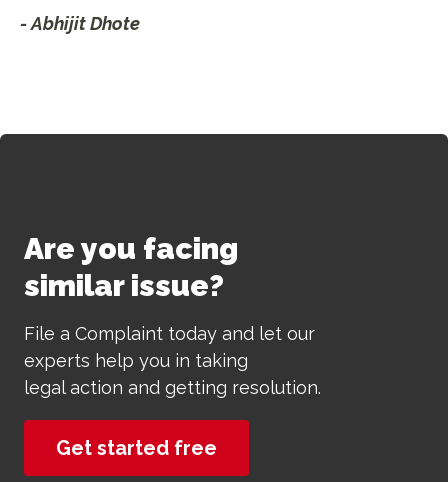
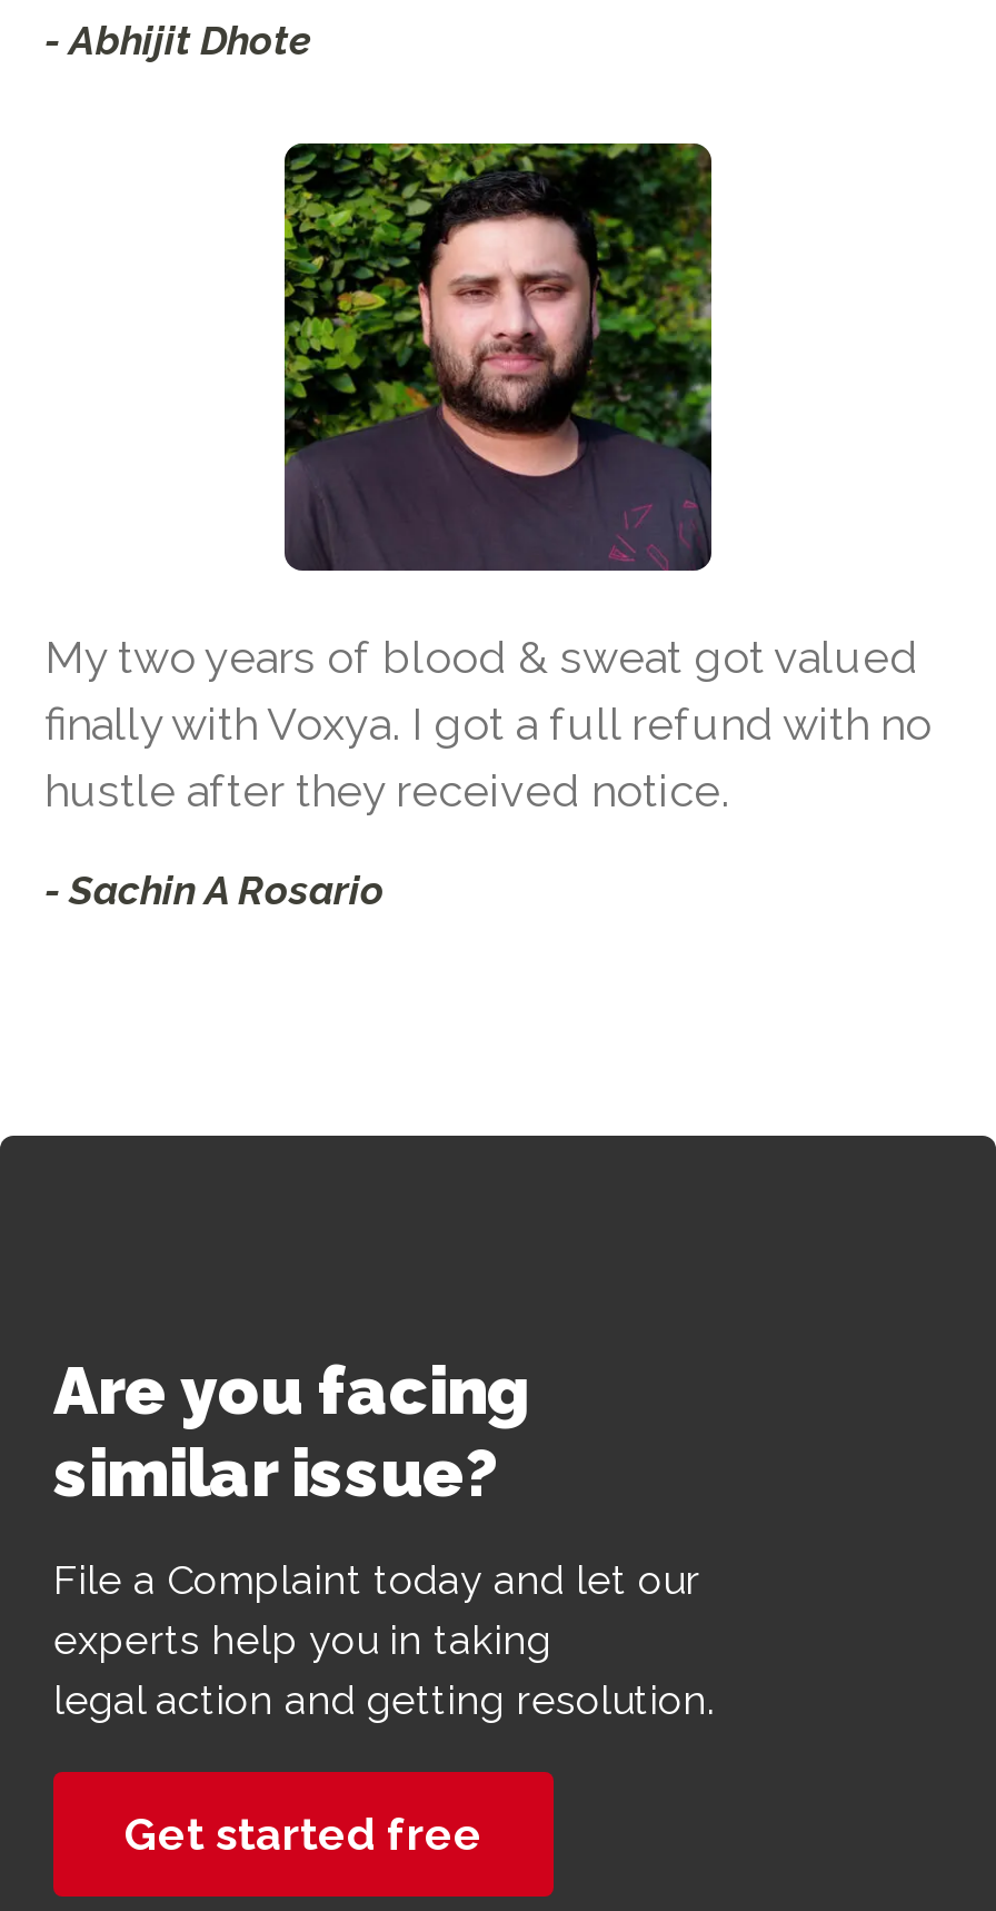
none -> [44,140,932,912] [image] | My two years of blood & sweat got valued | finally with Voxya. I got a full refund with no | hustle after they received notice. | - Sachin A Rosario

